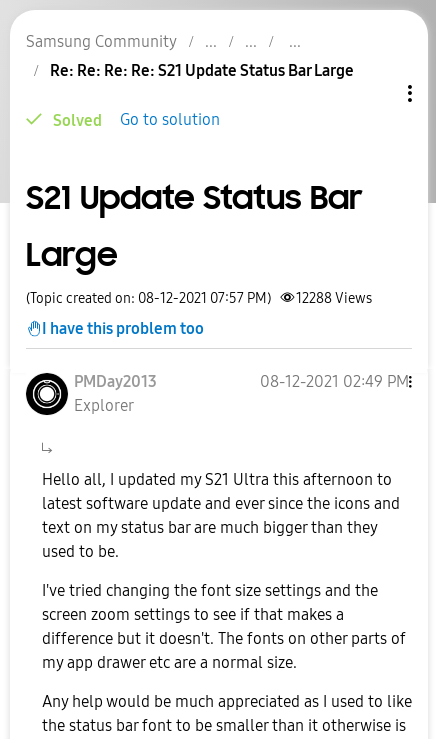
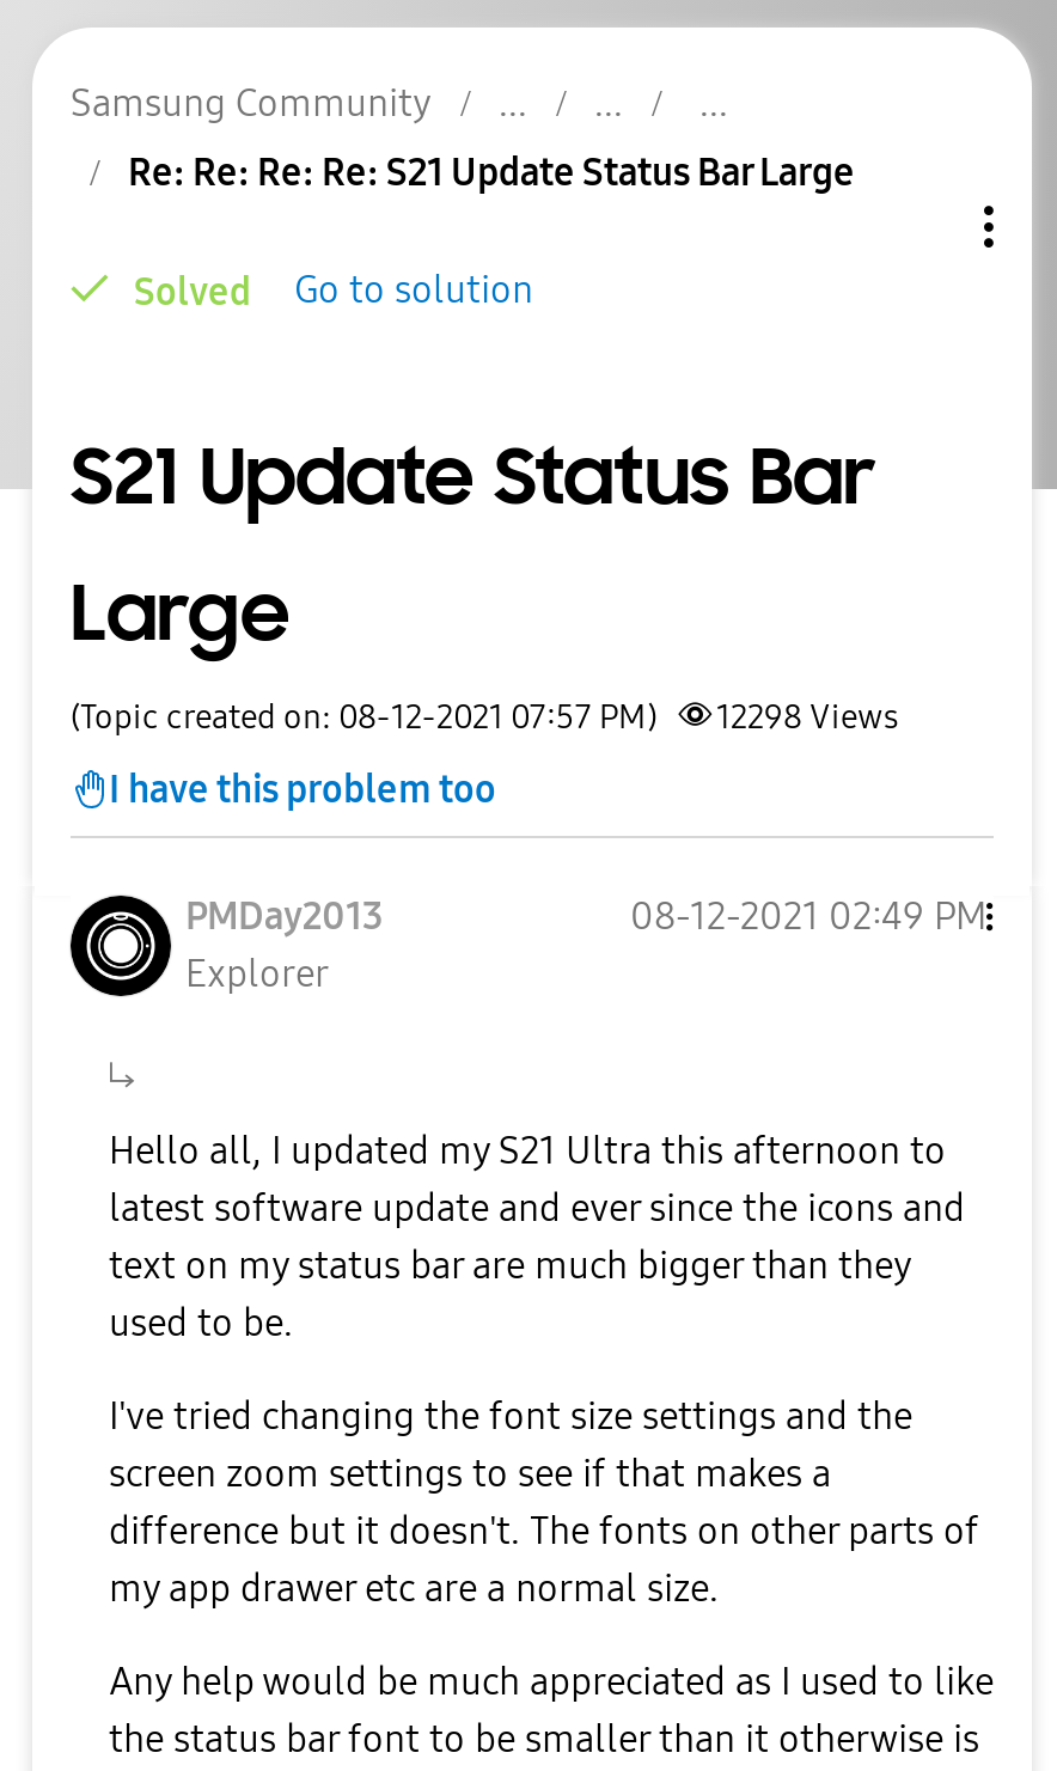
[26,290,372,307] (Topic created on: 08-12-2021 07:57 PM) 12288 Views -> [71,697,898,738] (Topic created on: 08-12-2021 07:57 PM) 12298 Views

